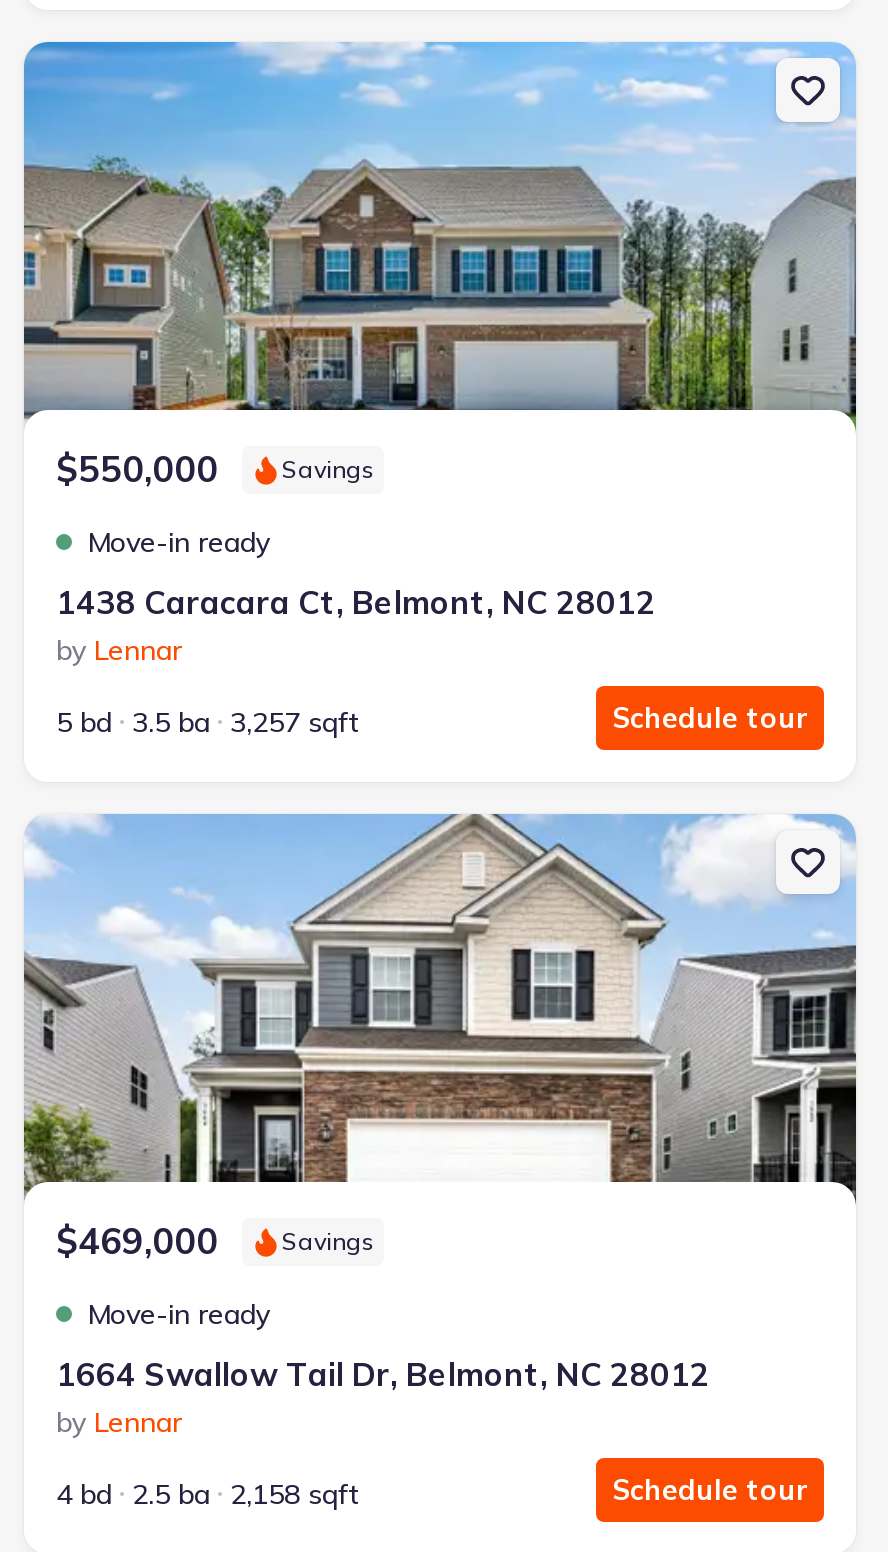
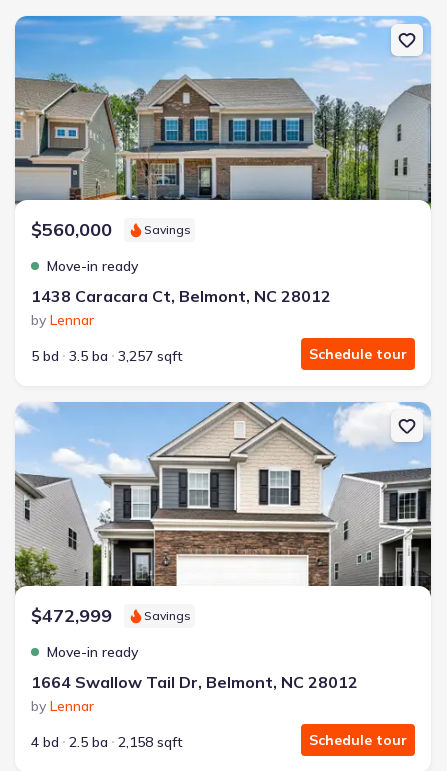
[56,446,218,492] $550,000 -> [31,218,112,241] $560,000
[56,1218,218,1264] $469,000 -> [31,604,112,627] $472,999

